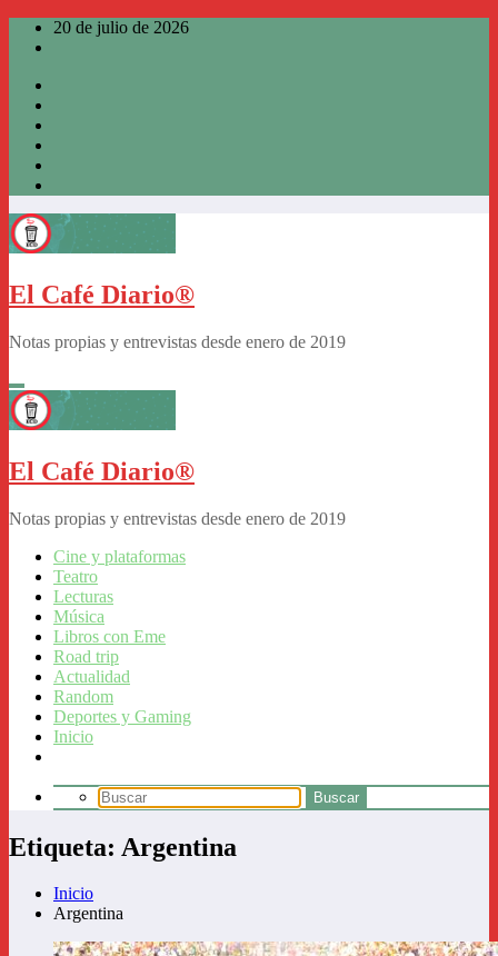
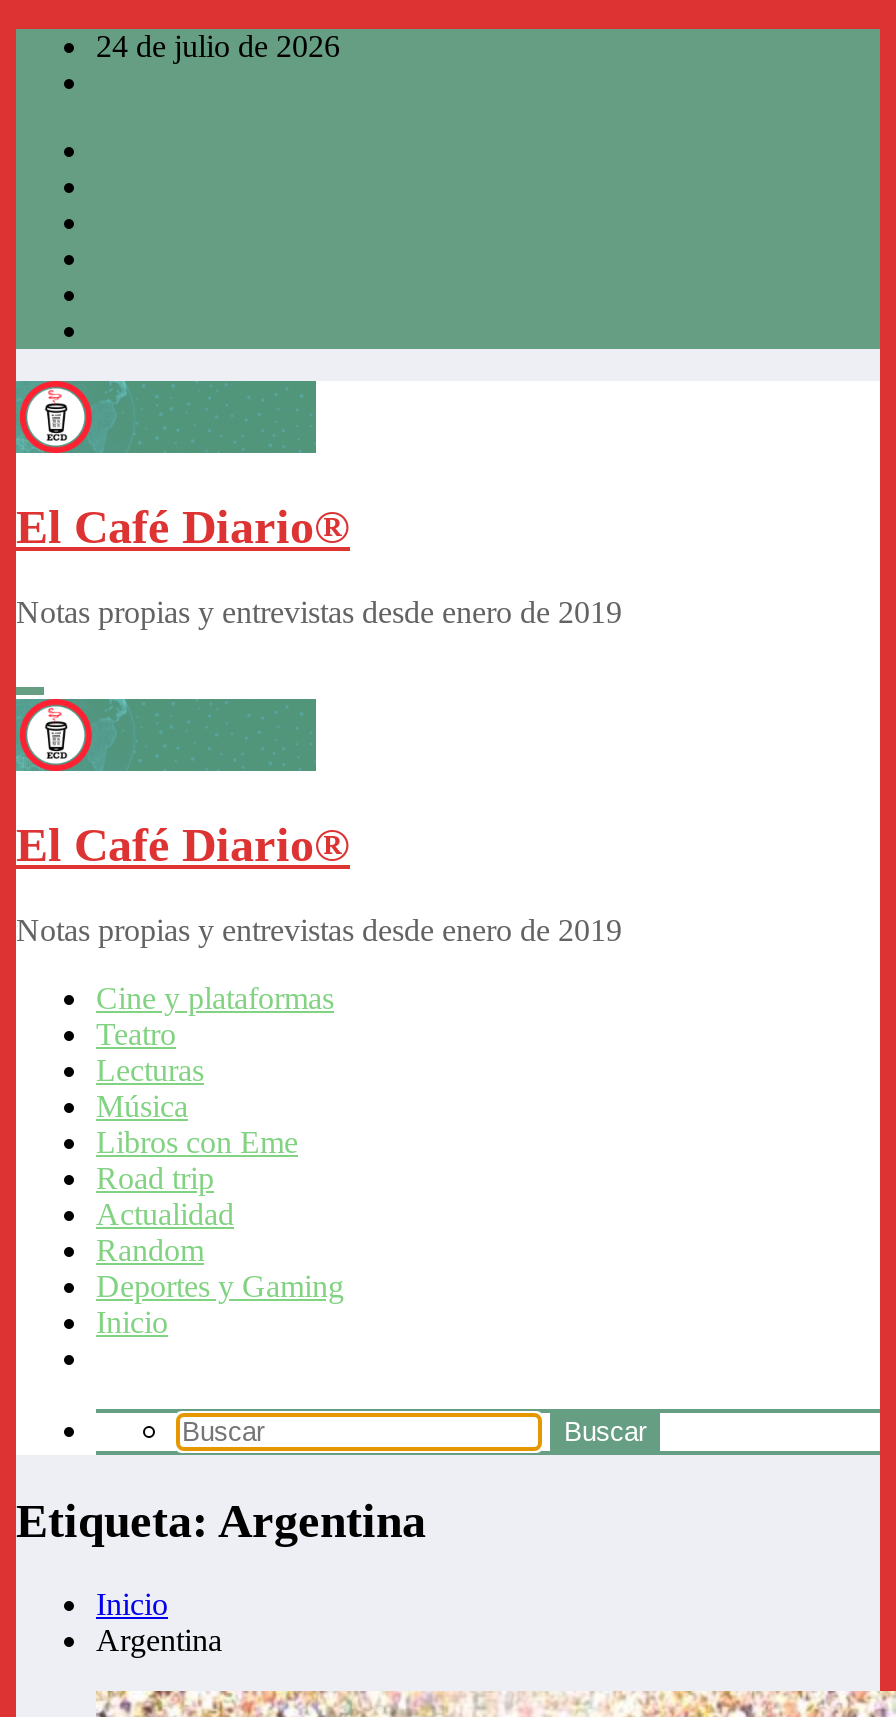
[53,18,189,37] 20 de julio de 2026 -> [96,29,340,63] 24 de julio de 2026

